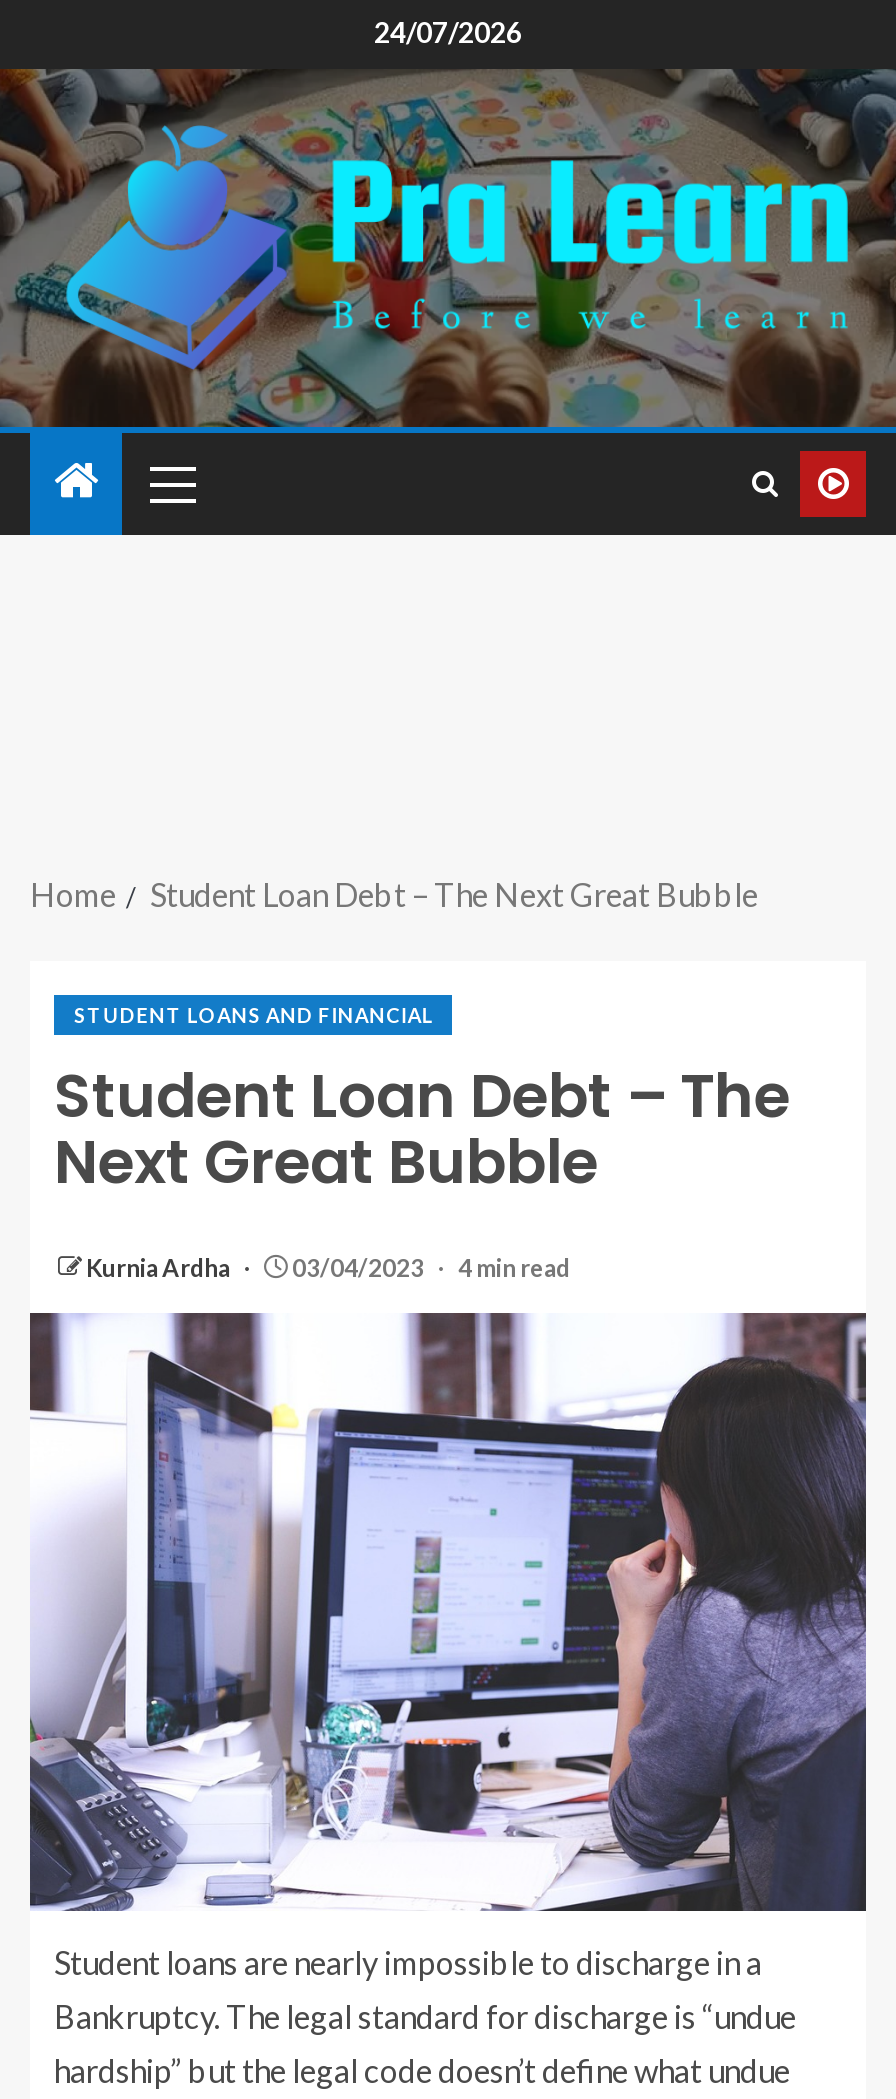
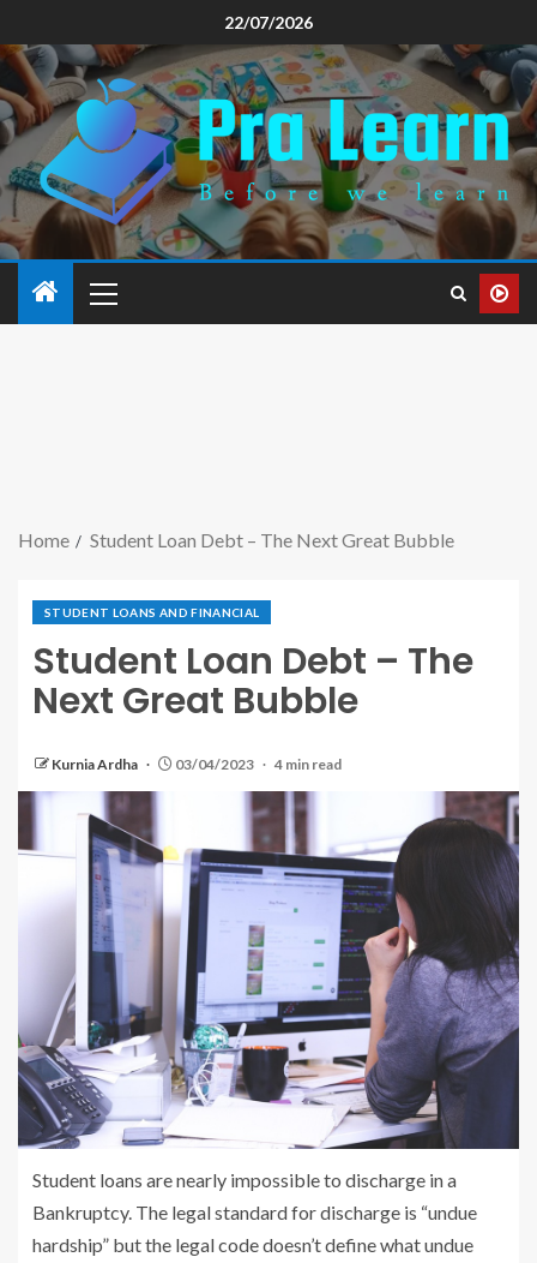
[374,15,522,49] 24/07/2026 -> [224,12,313,32] 22/07/2026

